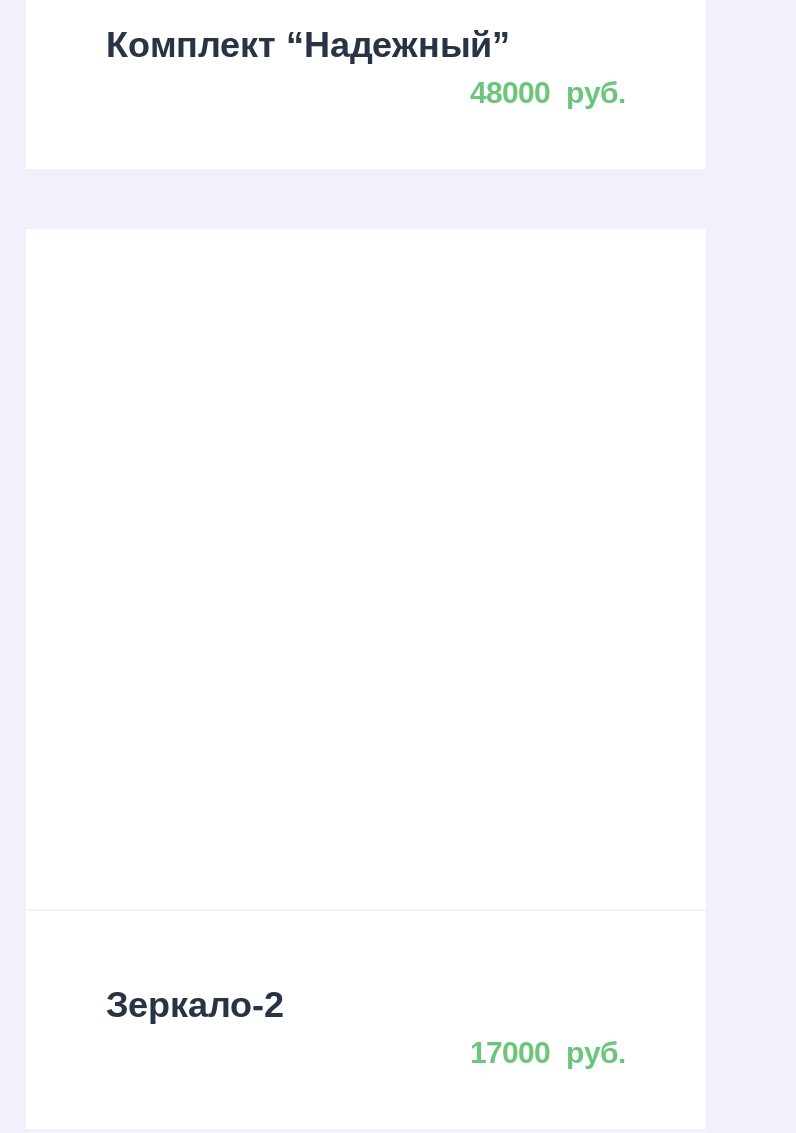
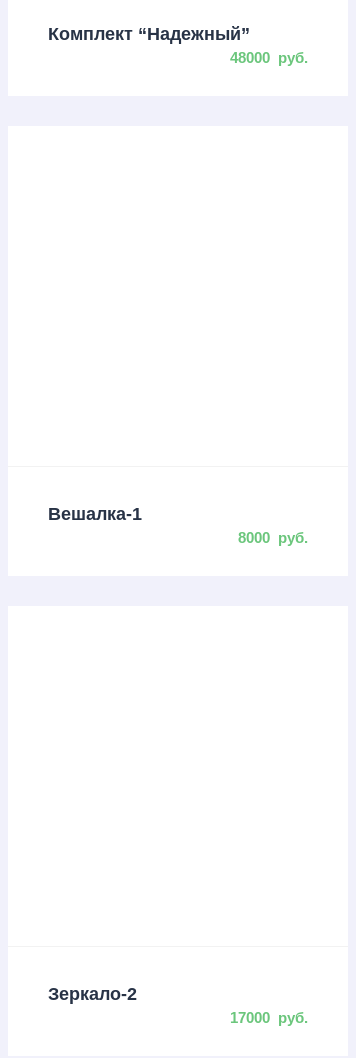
none -> [48,504,308,546] Вешалка-1 | 8000 руб.

